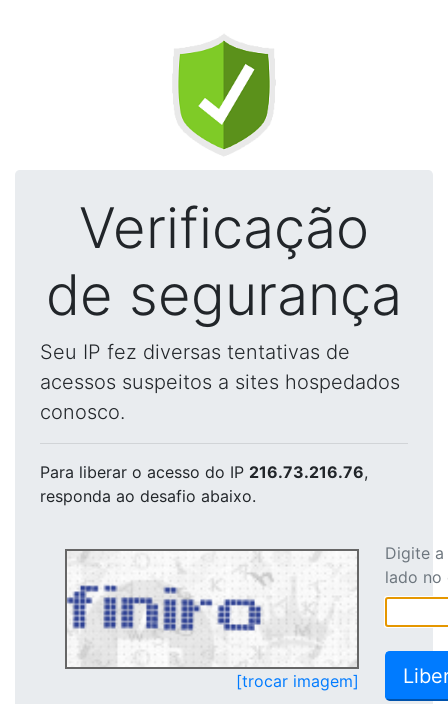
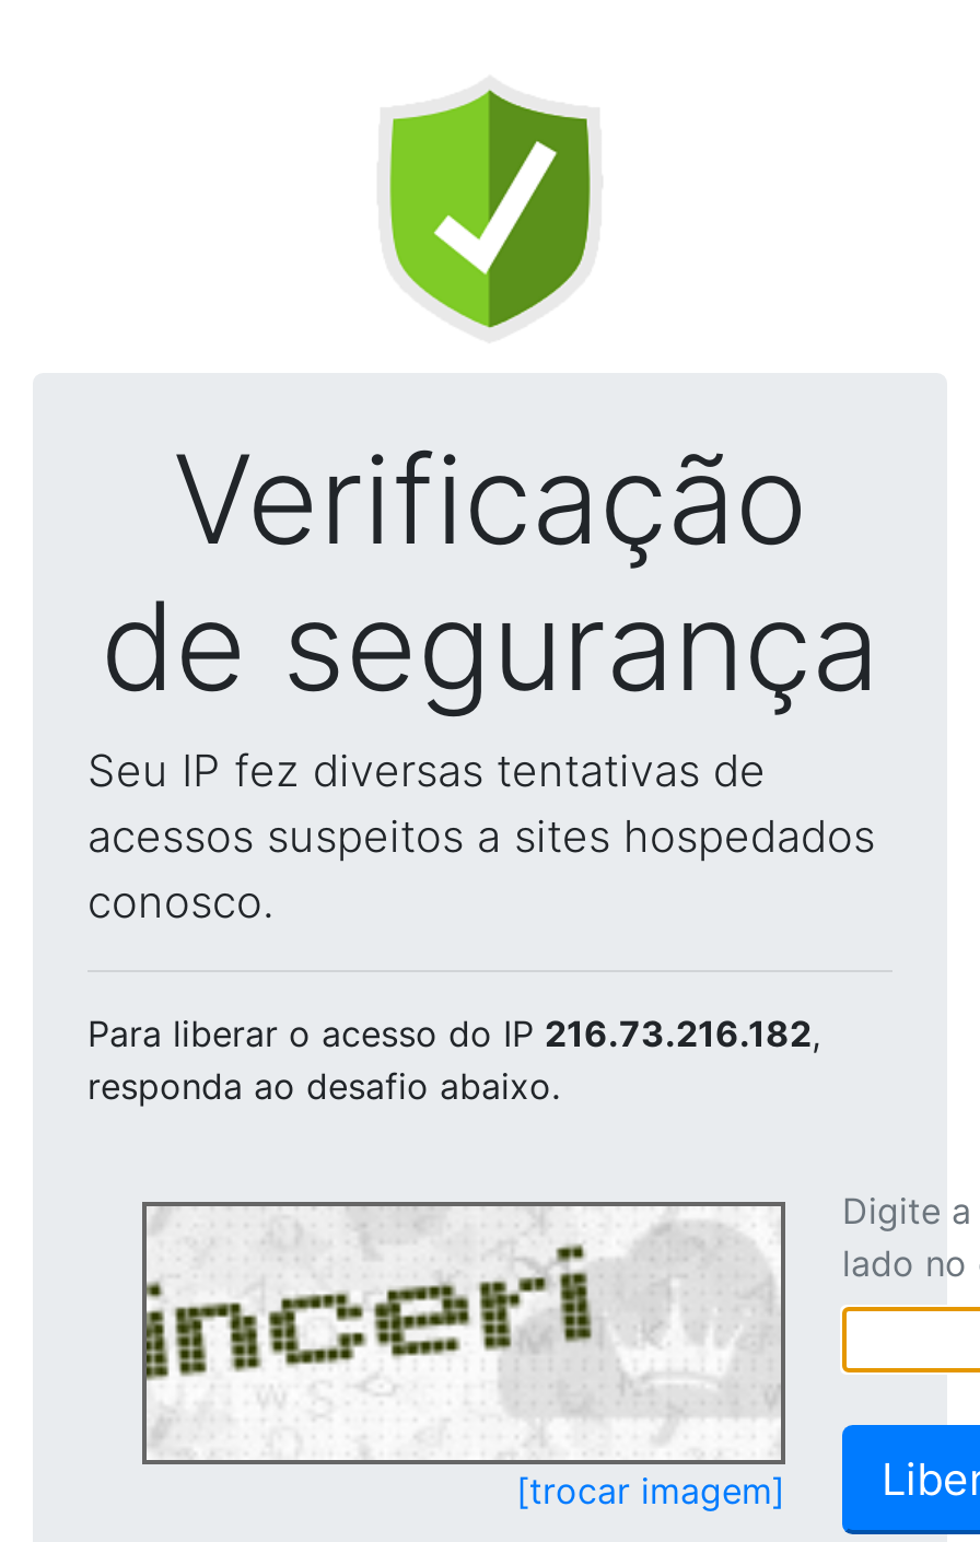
[40,462,368,482] Para liberar o acesso do IP 216.73.216.76, -> [87,1012,820,1055] Para liberar o acesso do IP 216.73.216.182,
[67,553,355,663] [image] -> [144,1213,774,1449] [image]

